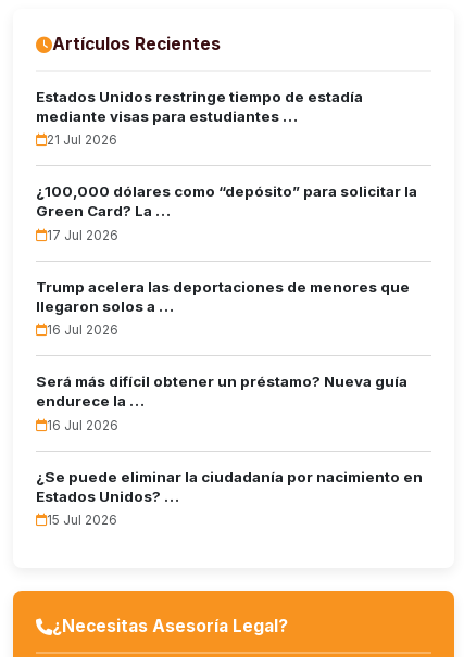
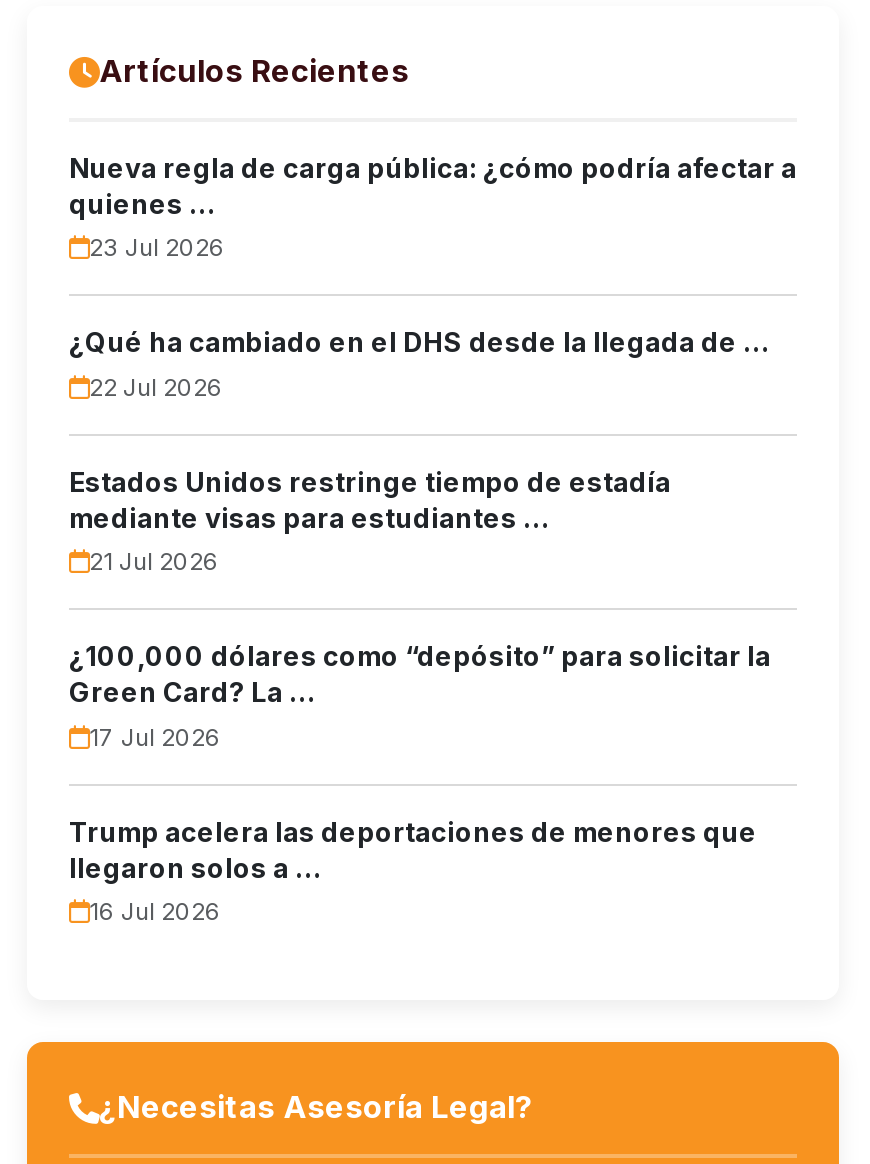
none -> [69,152,797,402] Nueva regla de carga pública: ¿cómo podría afectar a | quienes … | 23 Jul 2026 | ¿Qué ha cambiado en el DHS desde la llegada de … | 22 Jul 2026
moved [36,88,417,338] -> [69,466,771,927]: Estados Unidos restringe tiempo de estadía | mediante visas para estudiantes … | 21 Jul 2026 | ... | llegaron solos a … | 16 Jul 2026
[36,373,423,528] Será más difícil obtener un préstamo? Nueva guía | endurece la … | 16 Jul 2026 | ¿Se puede eliminar la ciudadanía por nacimiento en | Estados Unidos? … | 15 Jul 2026 -> none

